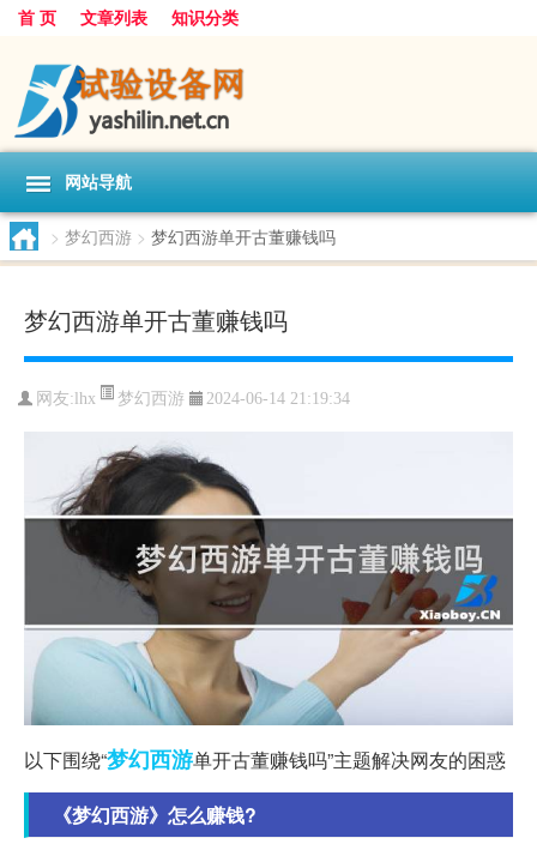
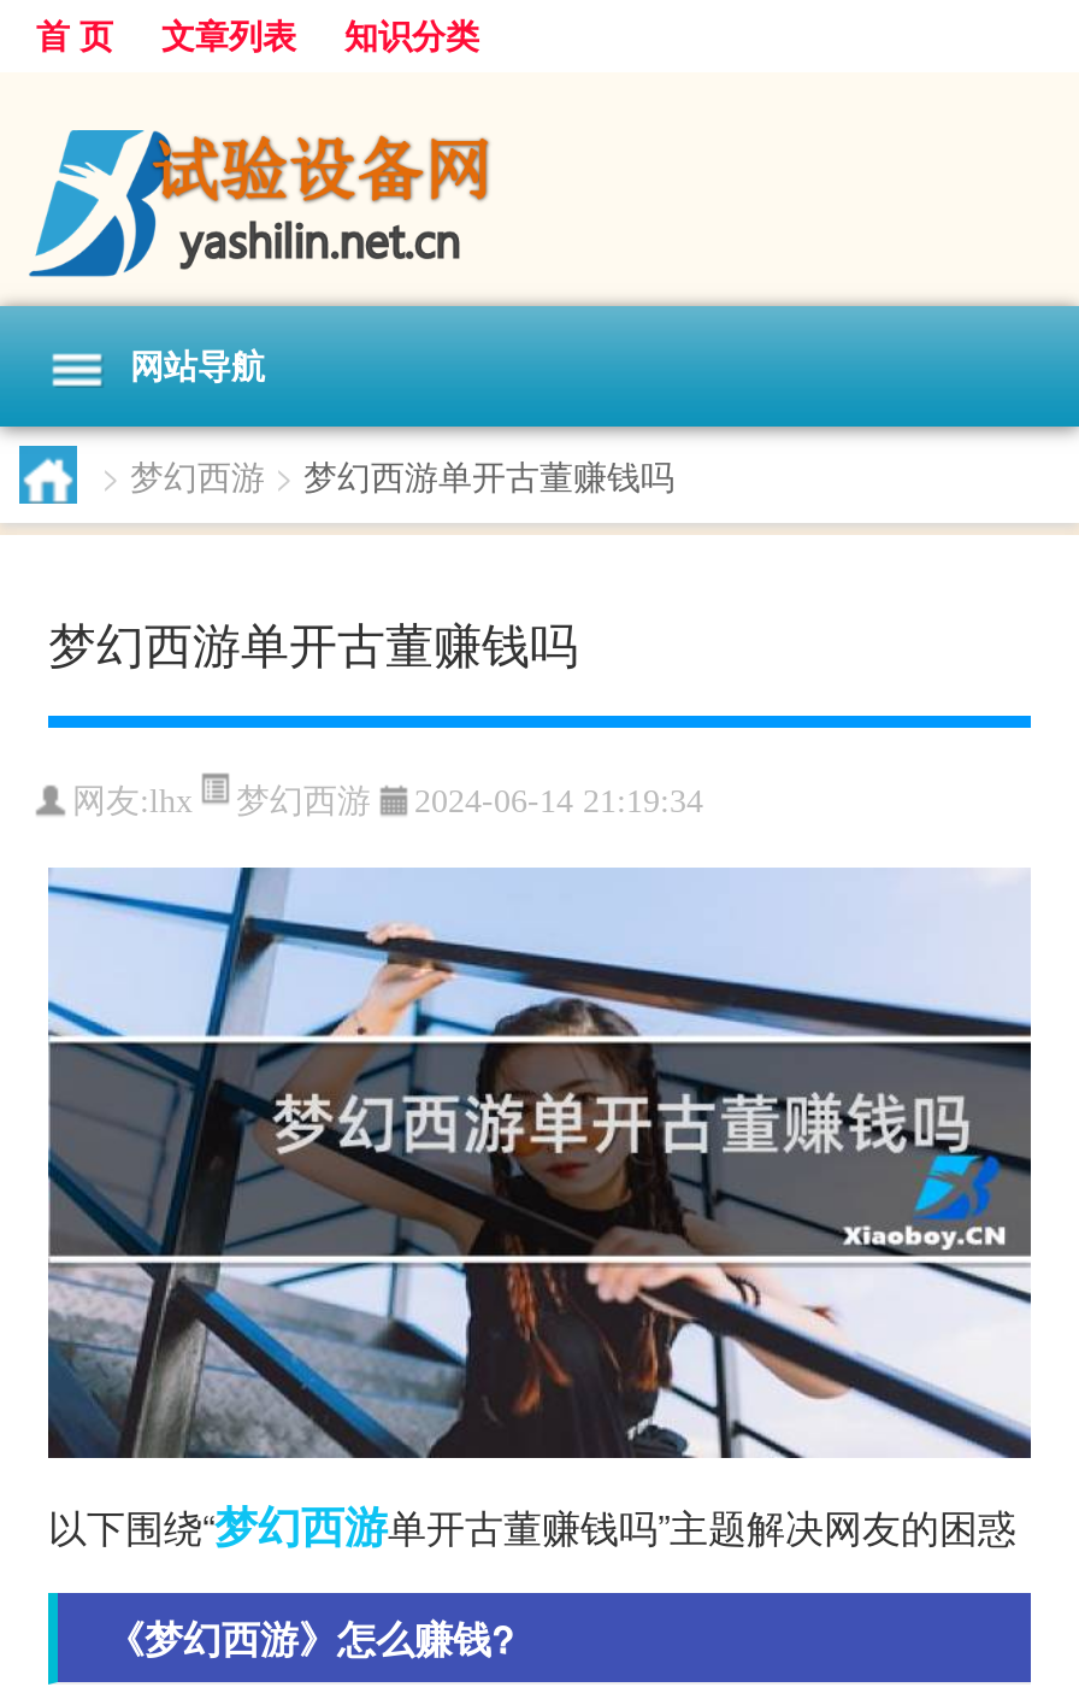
[24,432,513,727] [image] -> [46,865,1033,1460] [image]

